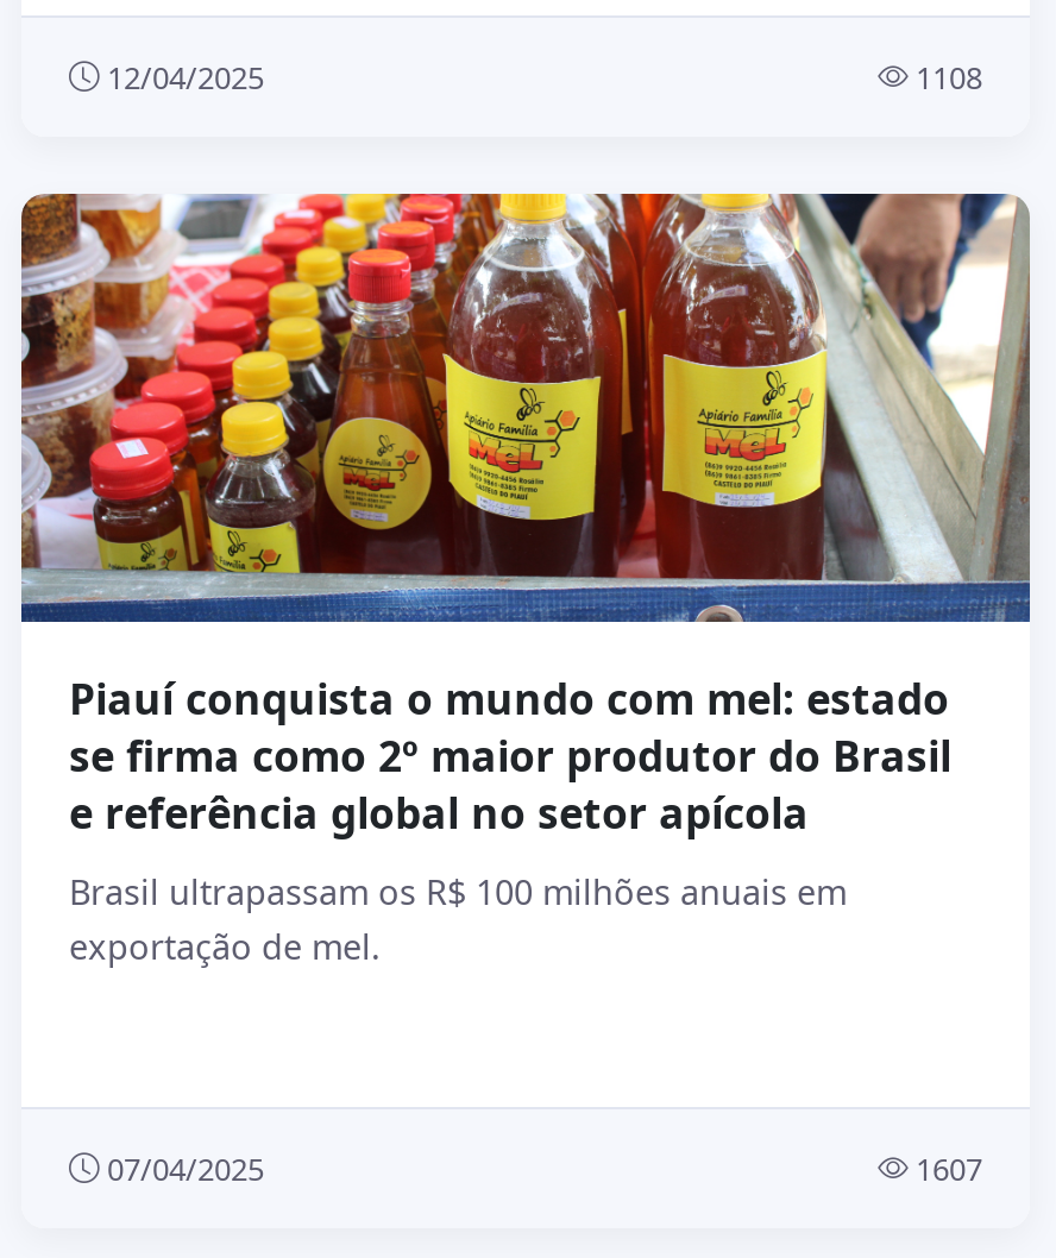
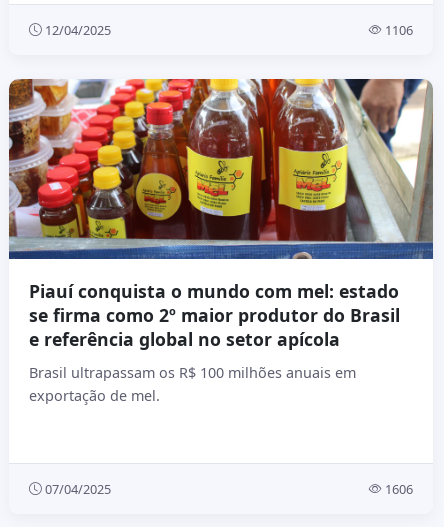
[909,55,982,98] 1108 -> [382,21,413,39] 1106
[909,1147,982,1190] 1607 -> [382,480,413,498] 1606

